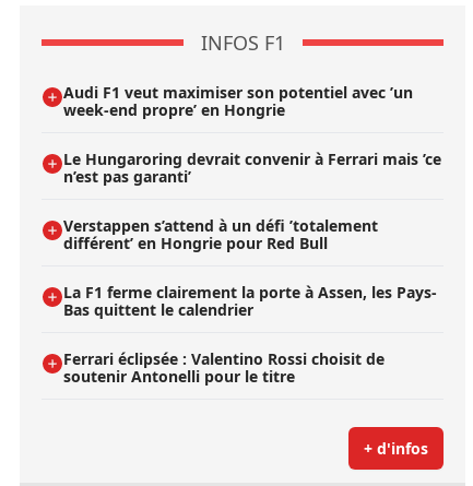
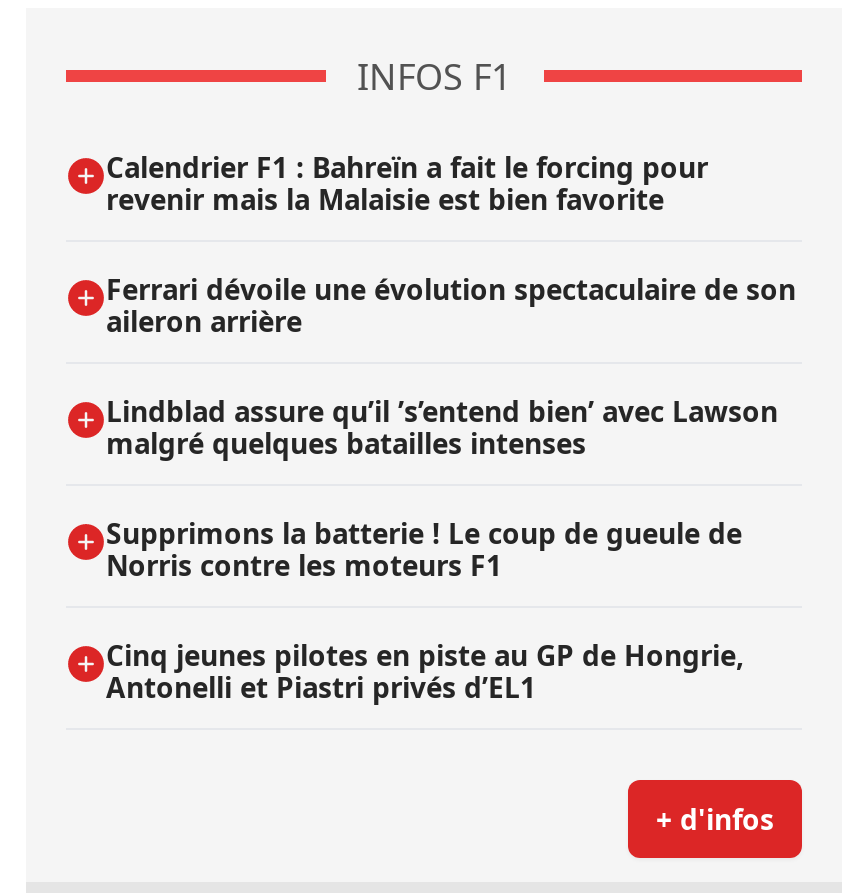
[63,82,413,120] Audi F1 veut maximiser son potentiel avec ’un | week-end propre’ en Hongrie -> [106,148,708,218] Calendrier F1 : Bahreïn a fait le forcing pour | revenir mais la Malaisie est bien favorite
[63,149,441,187] Le Hungaroring devrait convenir à Ferrari mais ’ce | n’est pas garanti’ -> [106,270,796,340] Ferrari dévoile une évolution spectaculaire de son | aileron arrière
[63,215,378,253] Verstappen s’attend à un défi ’totalement | différent’ en Hongrie pour Red Bull -> [106,392,778,462] Lindblad assure qu’il ’s’entend bien’ avec Lawson | malgré quelques batailles intenses
[63,282,437,320] La F1 ferme clairement la porte à Assen, les Pays- | Bas quittent le calendrier -> [106,514,742,584] Supprimons la batterie ! Le coup de gueule de | Norris contre les moteurs F1
[63,348,385,387] Ferrari éclipsée : Valentino Rossi choisit de | soutenir Antonelli pour le titre -> [106,636,744,706] Cinq jeunes pilotes en piste au GP de Hongrie, | Antonelli et Piastri privés d’EL1

